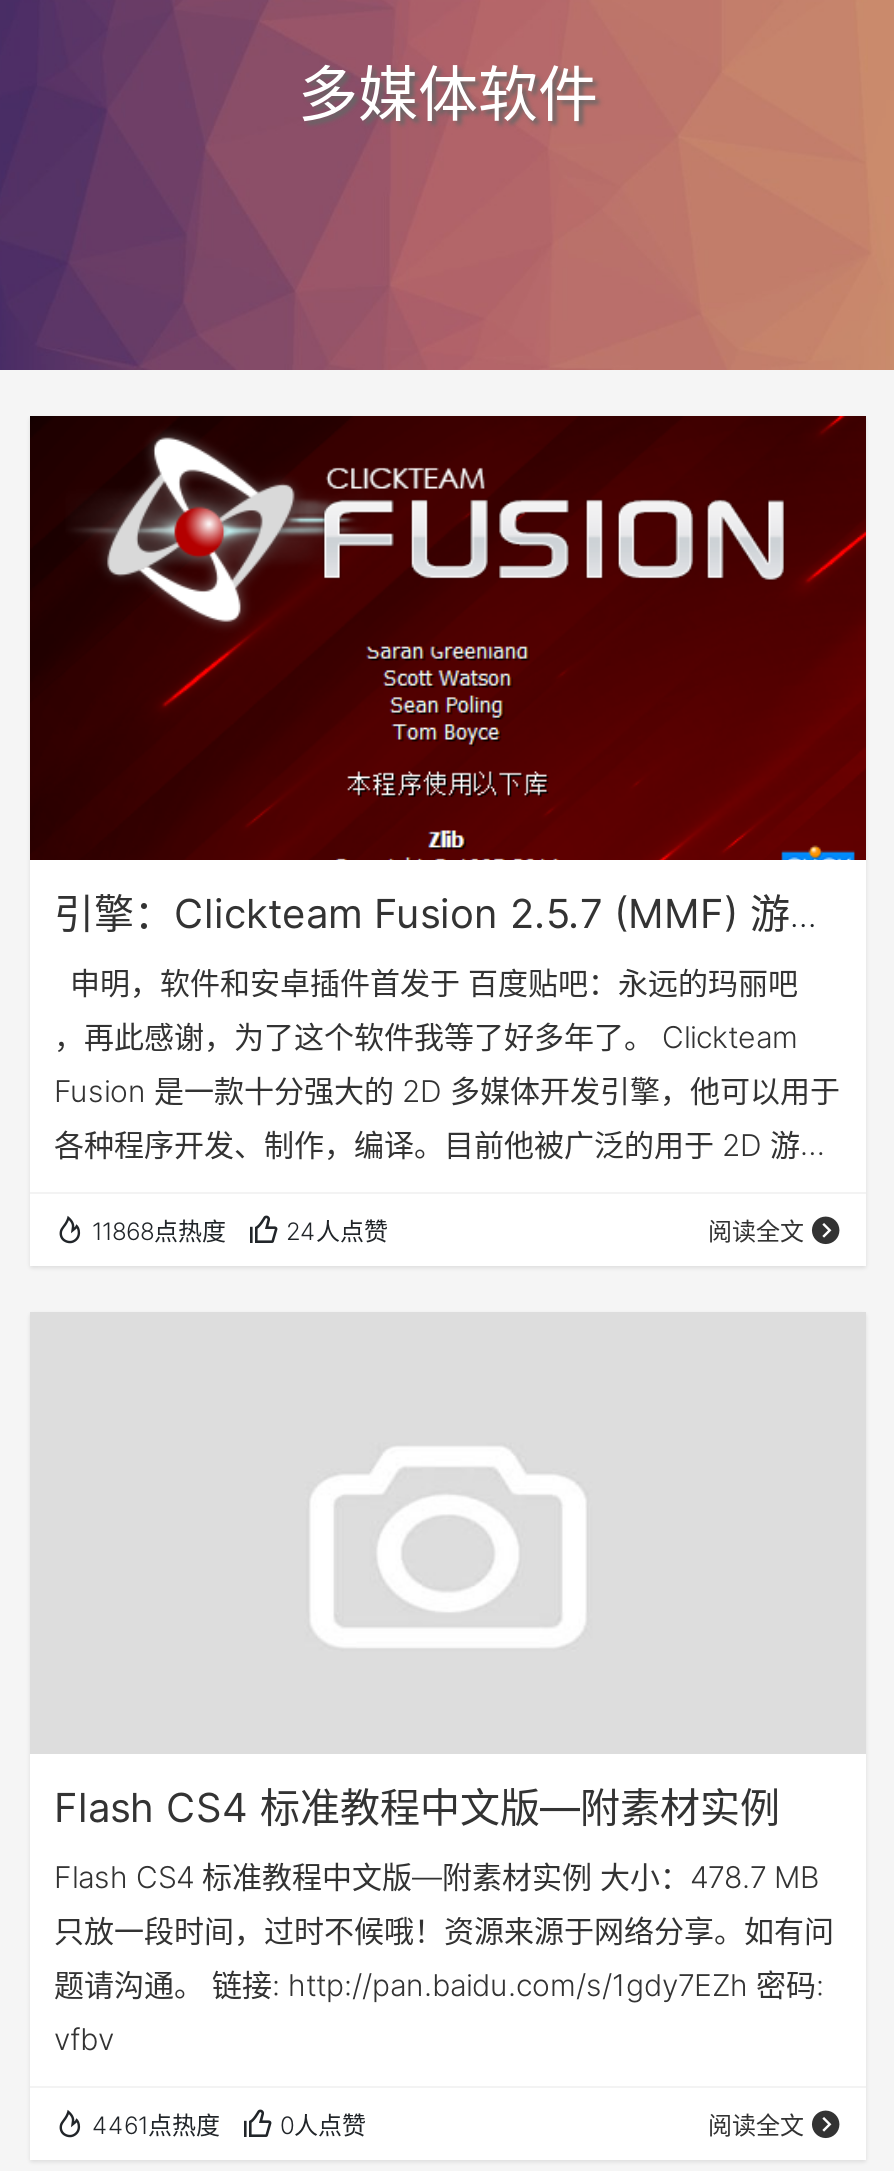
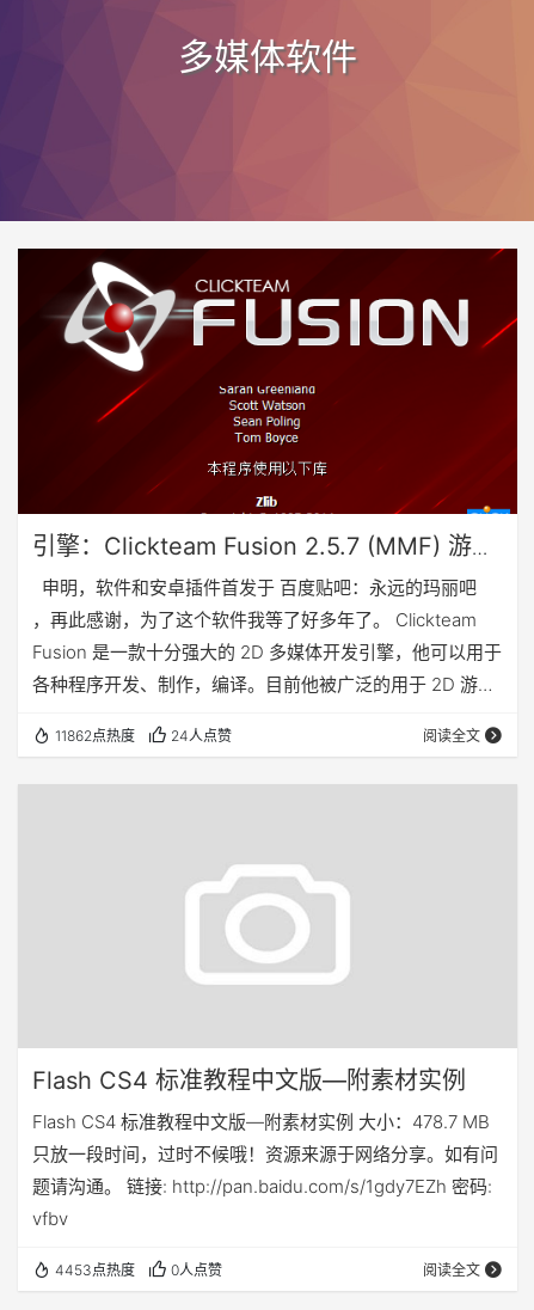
[92,1215,388,1245] 11868点热度 24人点赞 -> [55,726,232,744] 11862点热度 24人点赞
[92,2110,366,2140] 4461点热度 0人点赞 -> [55,1261,222,1279] 4453点热度 0人点赞

